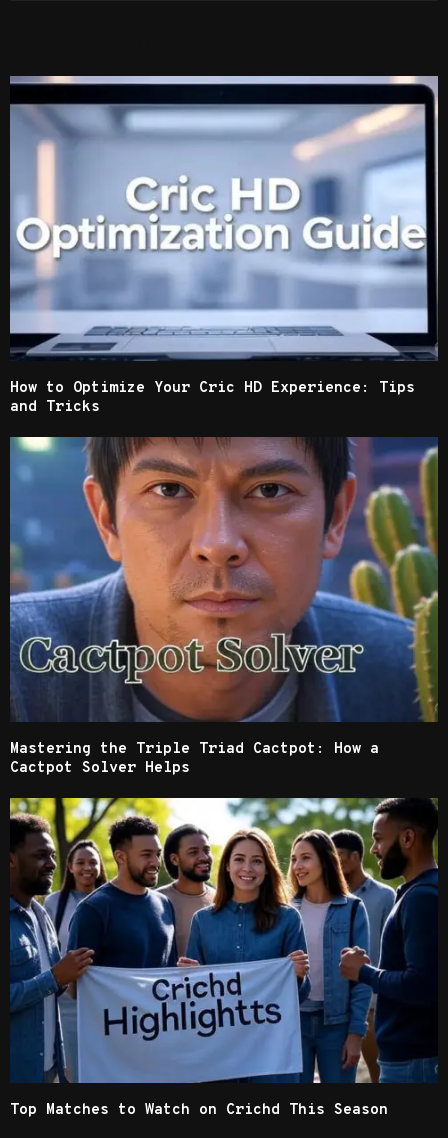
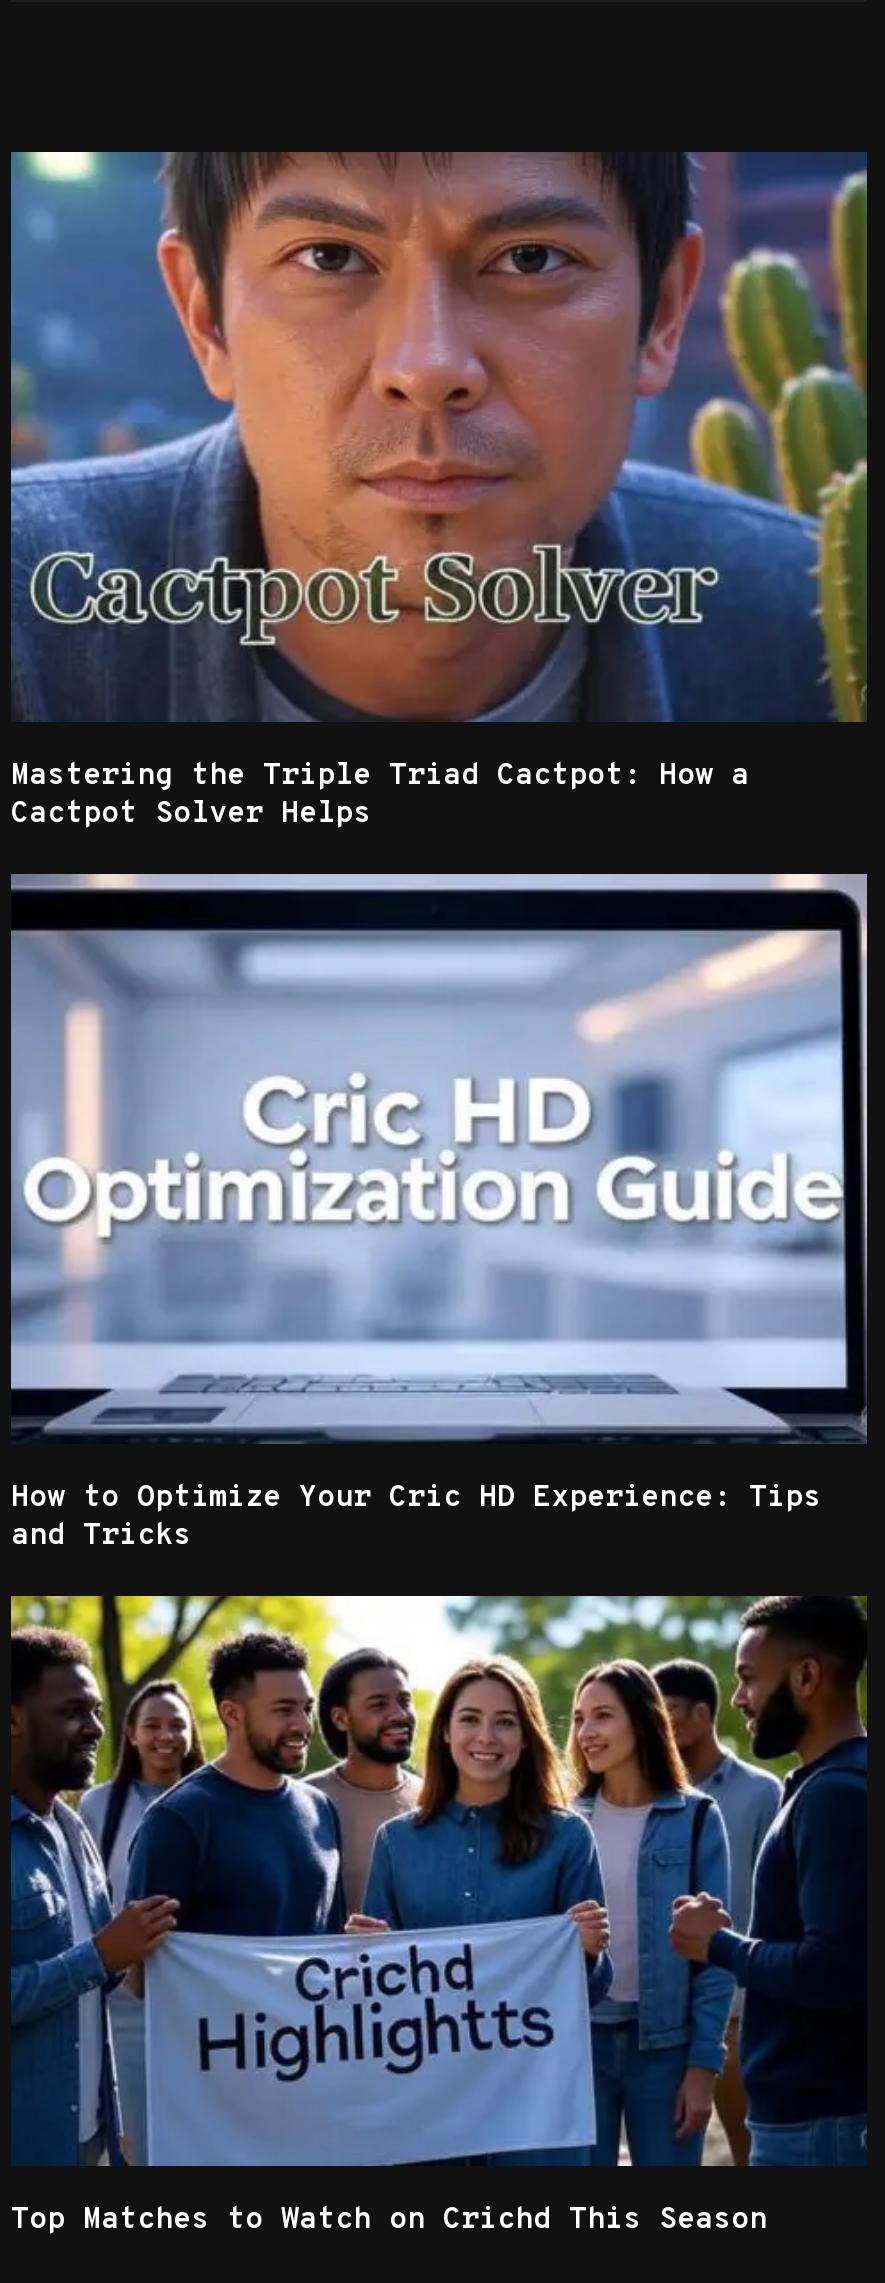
moved [9,75,438,417] -> [9,872,867,1556]: [image] | How to Optimize Your Cric HD Experience: Tips | and Tricks
moved [9,436,438,778] -> [9,150,867,834]: [image] | Mastering the Triple Triad Cactpot: How a | Cactpot Solver Helps

